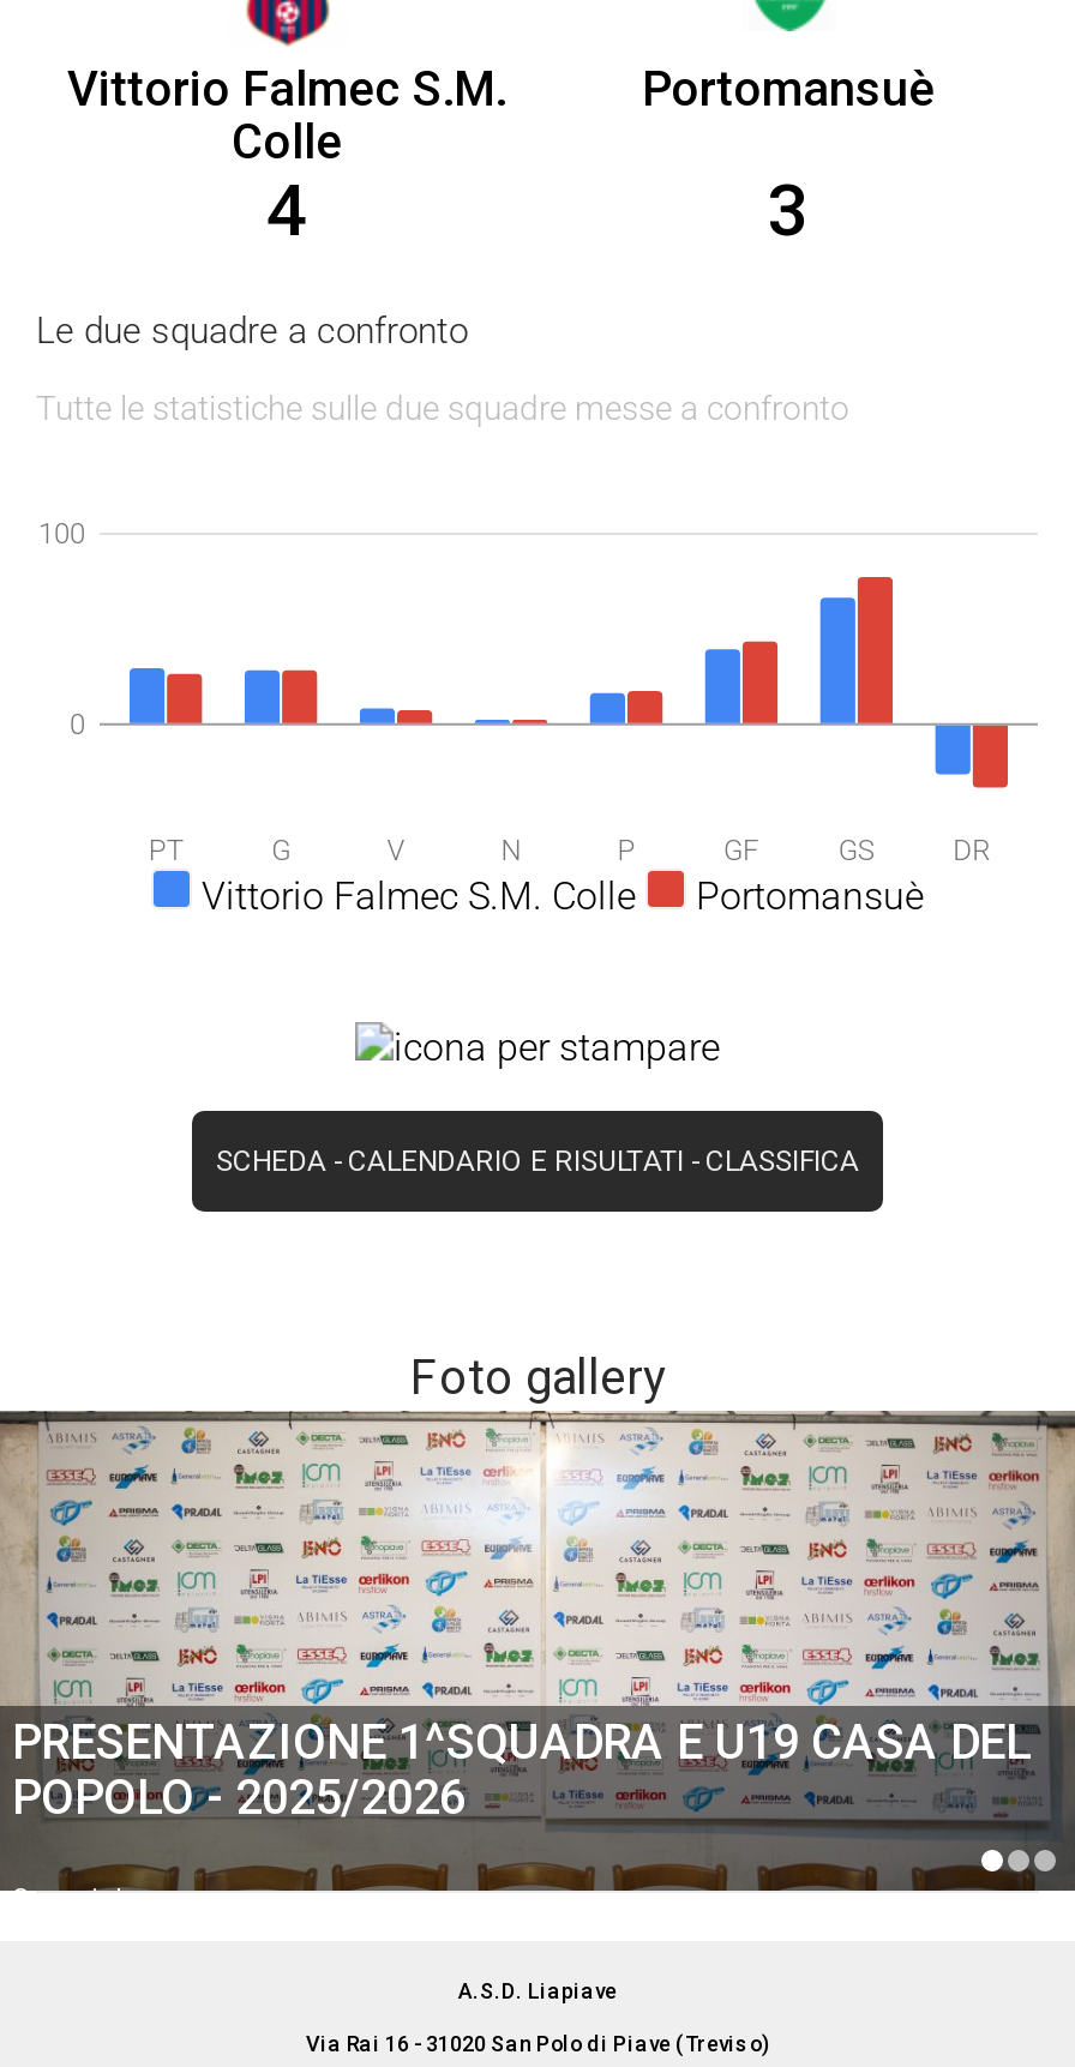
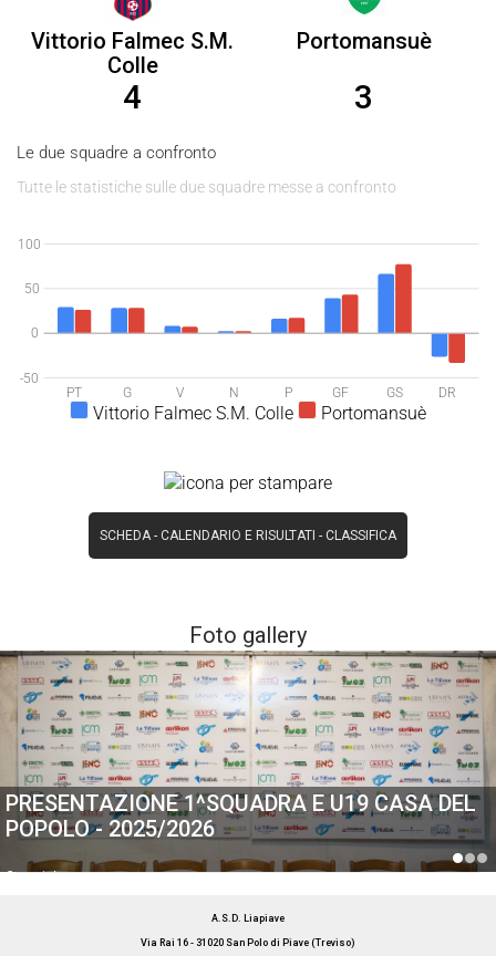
none -> [24,281,39,297] 50
none -> [19,371,38,386] -50

